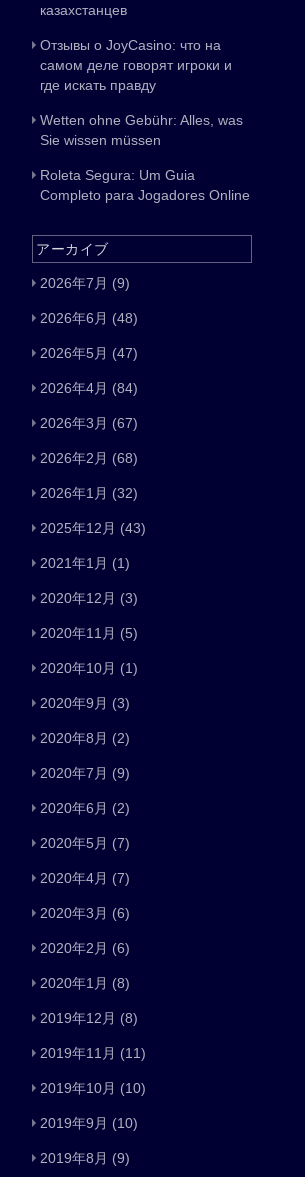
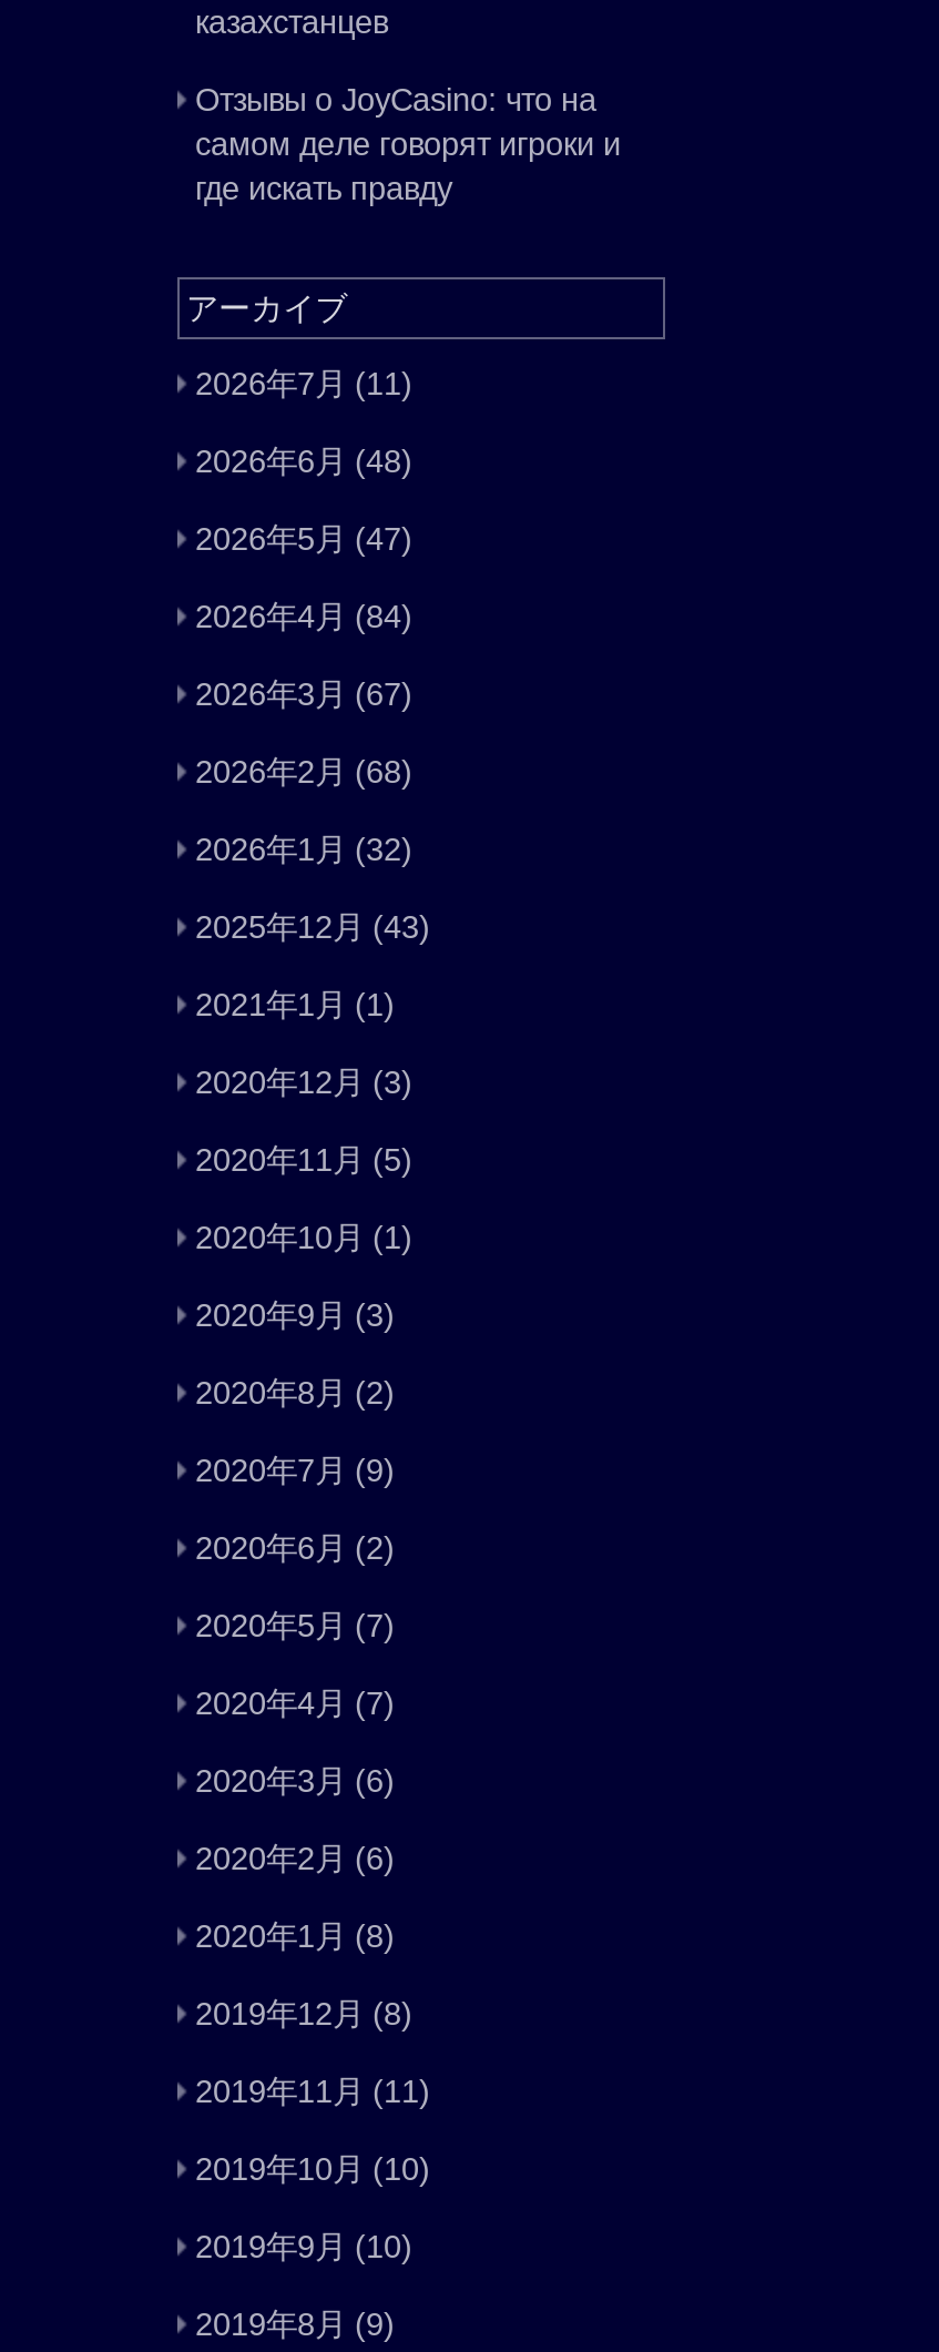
[40,112,250,203] Wetten ohne Gebühr: Alles, was | Sie wissen müssen | Roleta Segura: Um Guia | Completo para Jogadores Online -> none
[40,275,130,291] 2026年7月(9) -> [195,366,412,401] 2026年7月(11)

